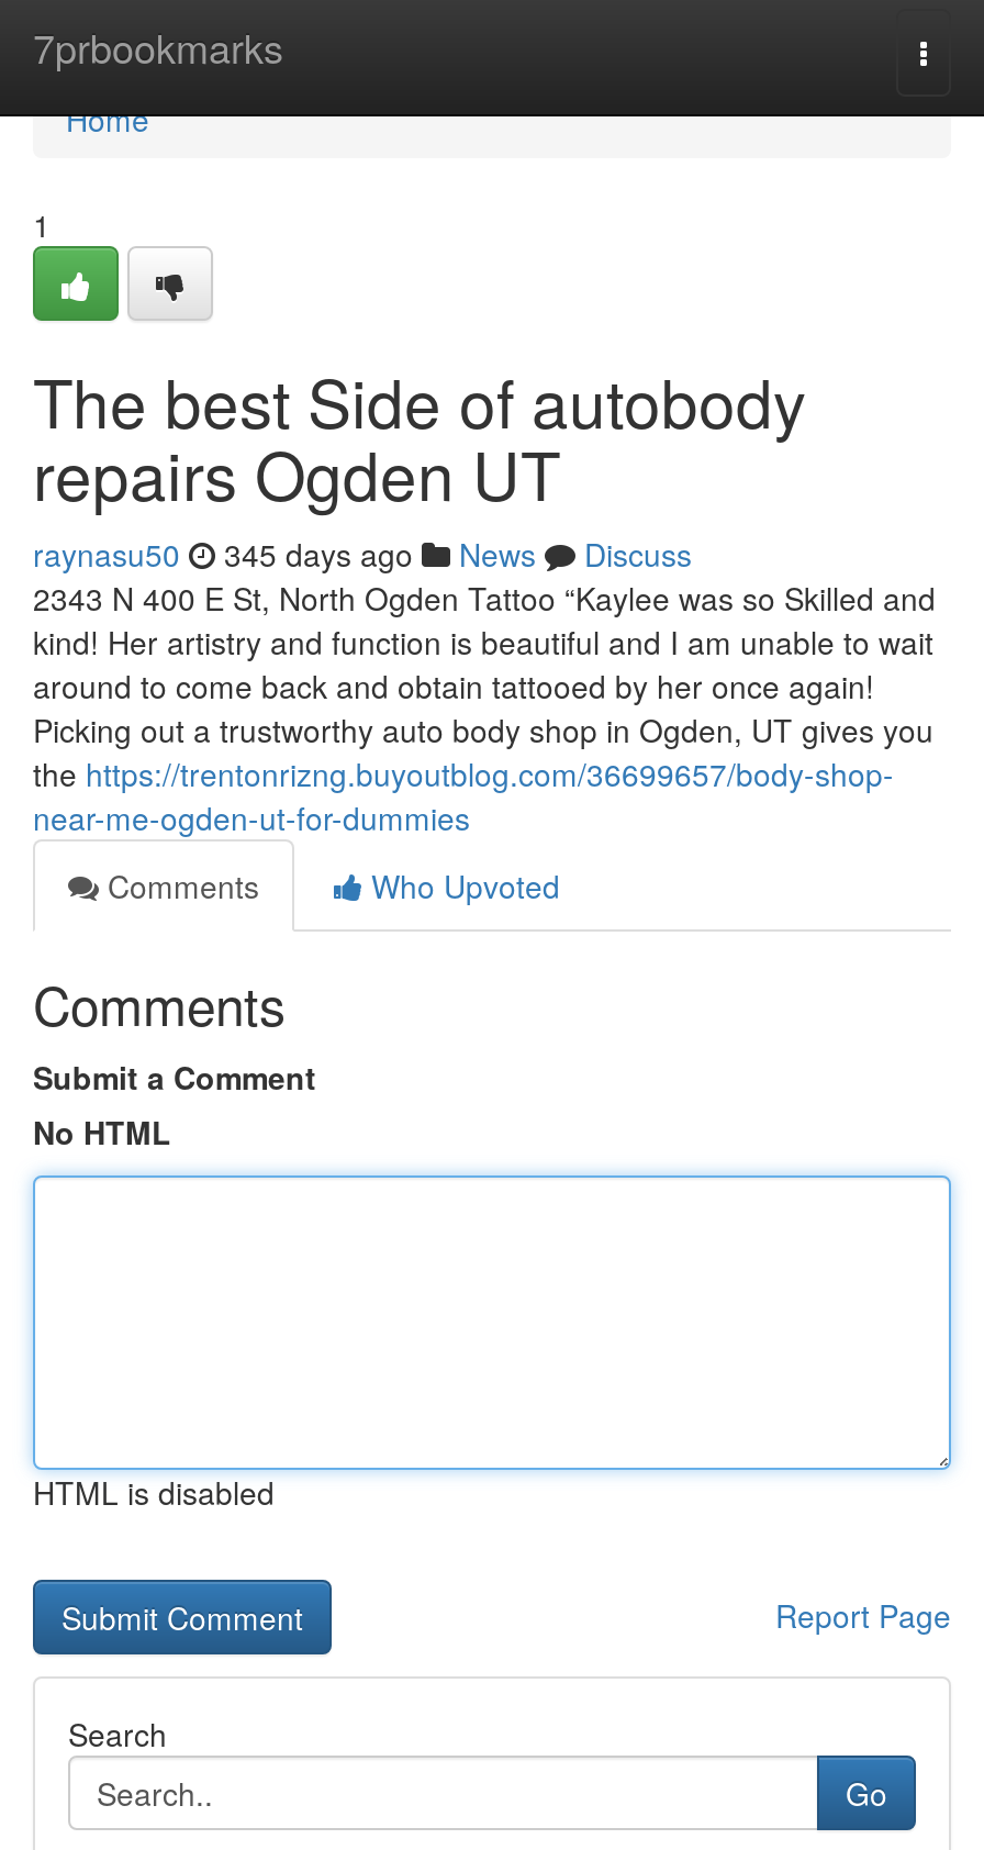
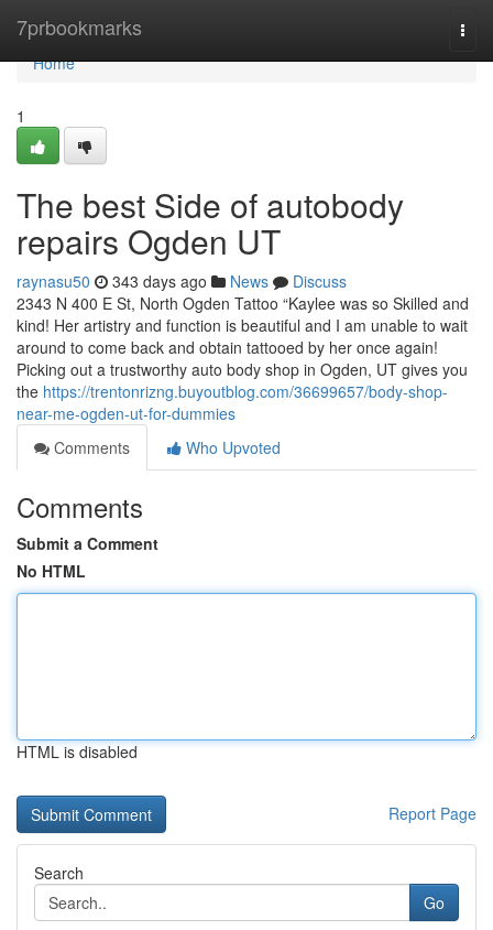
[33,532,692,576] raynasu50 345 days ago News Discuss -> [17,270,347,292] raynasu50 343 days ago News Discuss

